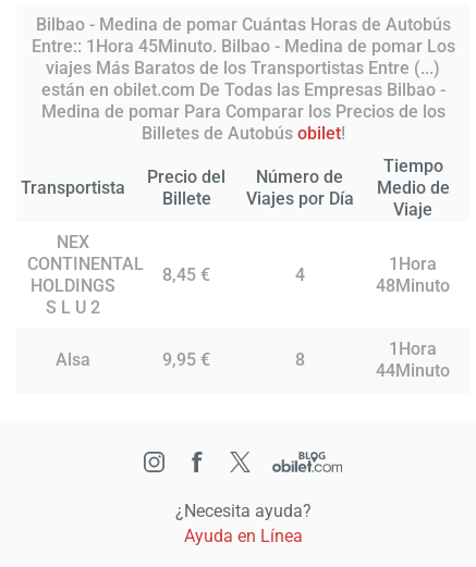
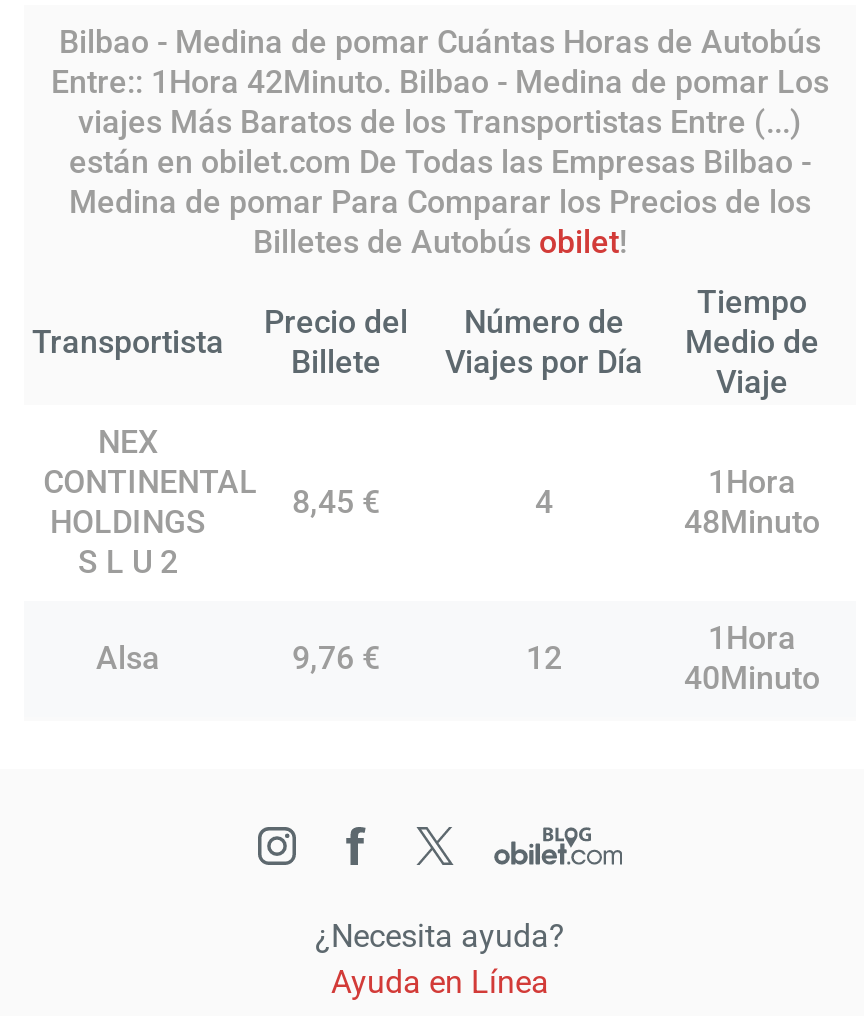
[31,36,455,57] Entre:: 1Hora 45Minuto. Bilbao - Medina de pomar Los -> [51,64,829,102] Entre:: 1Hora 42Minuto. Bilbao - Medina de pomar Los
[162,350,210,370] 9,95 € -> [292,640,380,678] 9,76 €
[295,350,304,370] 8 -> [526,640,562,678] 12
[376,361,450,381] 44Minuto -> [684,660,820,698] 40Minuto

